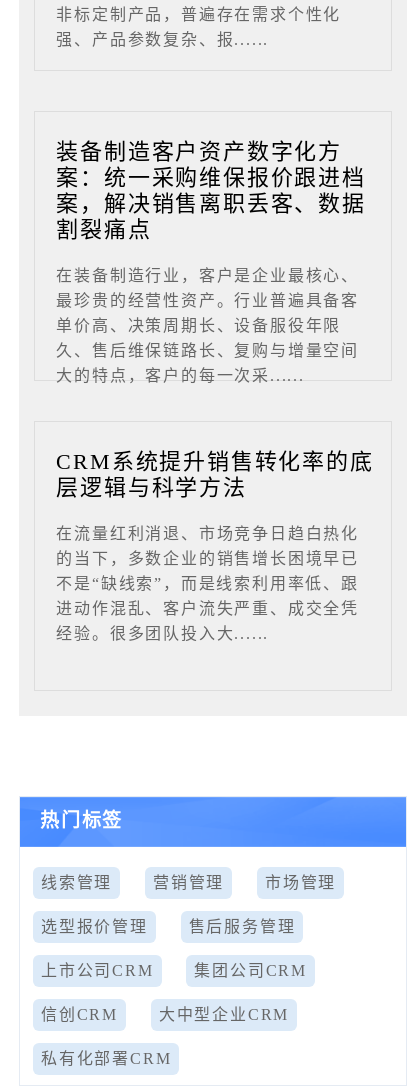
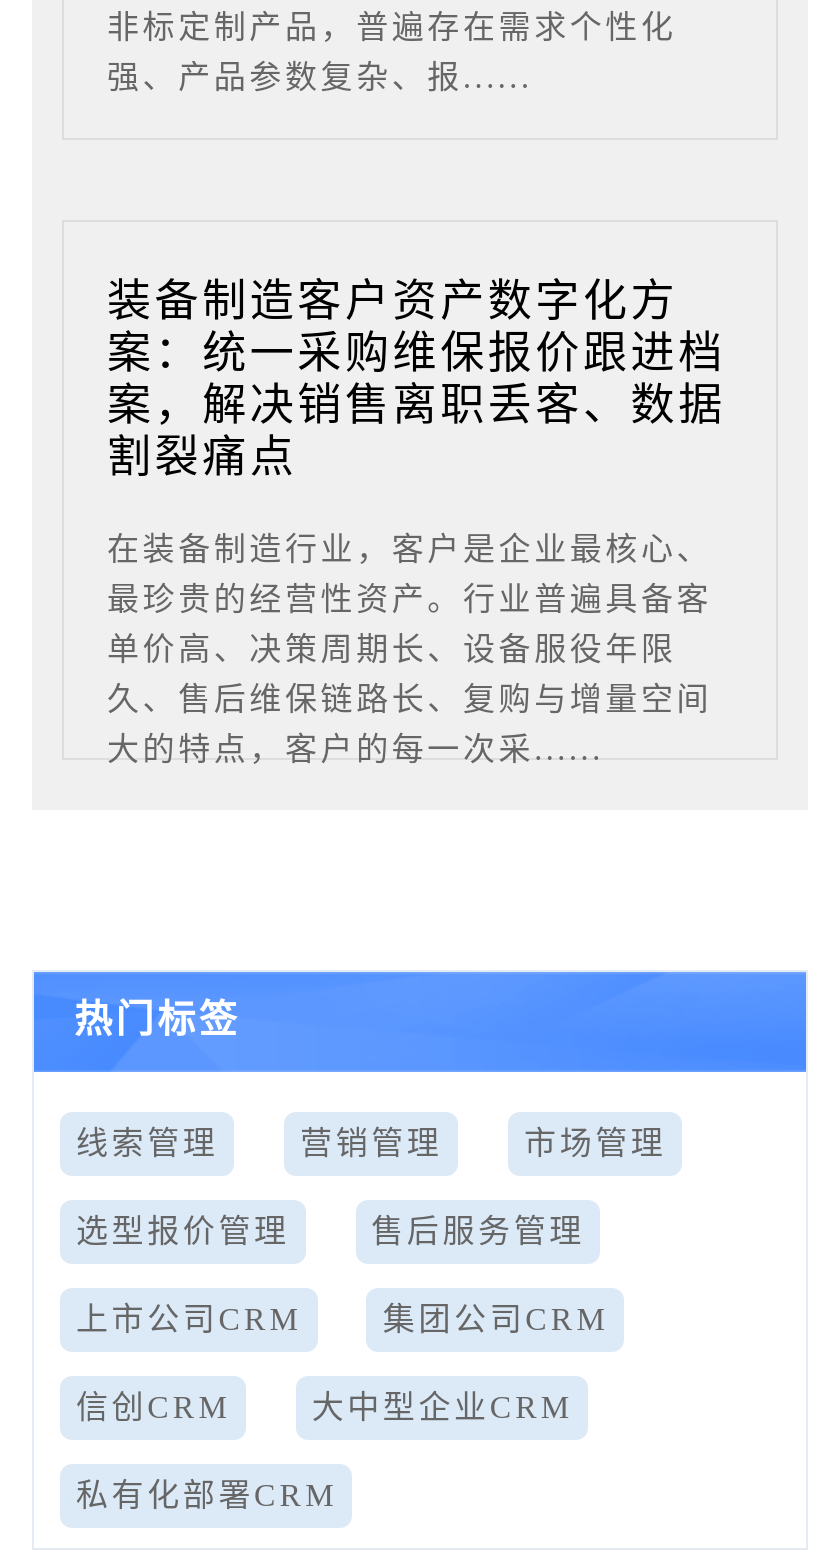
[56,449,374,642] CRM系统提升销售转化率的底 | 层逻辑与科学方法 | 在流量红利消退、市场竞争日趋白热化 | 的当下，多数企业的销售增长困境早已 | 不是“缺线索”，而是线索利用率低、跟 | 进动作混乱、客户流失严重、成交全凭 | 经验。很多团队投入大...... -> none

